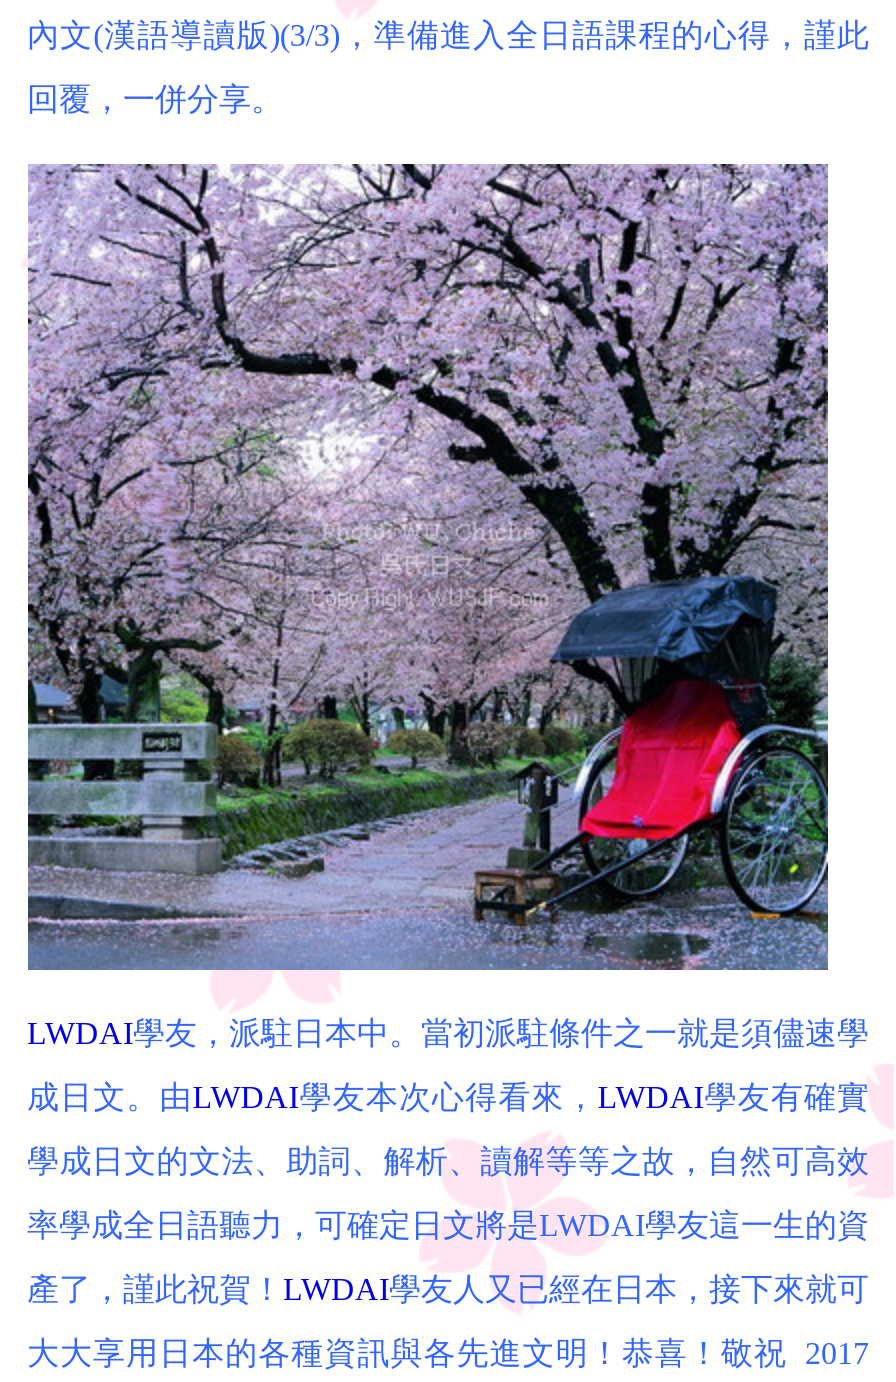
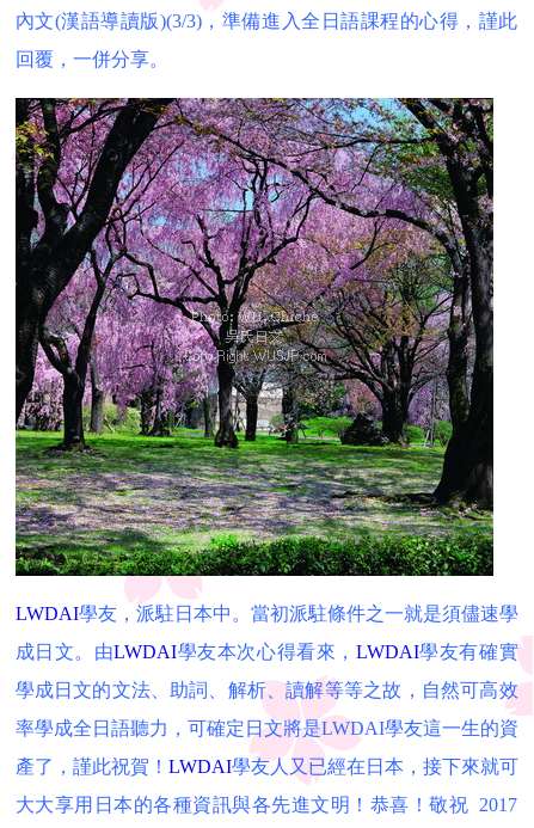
[26,162,830,972] [image] -> [14,97,495,577] [image]

